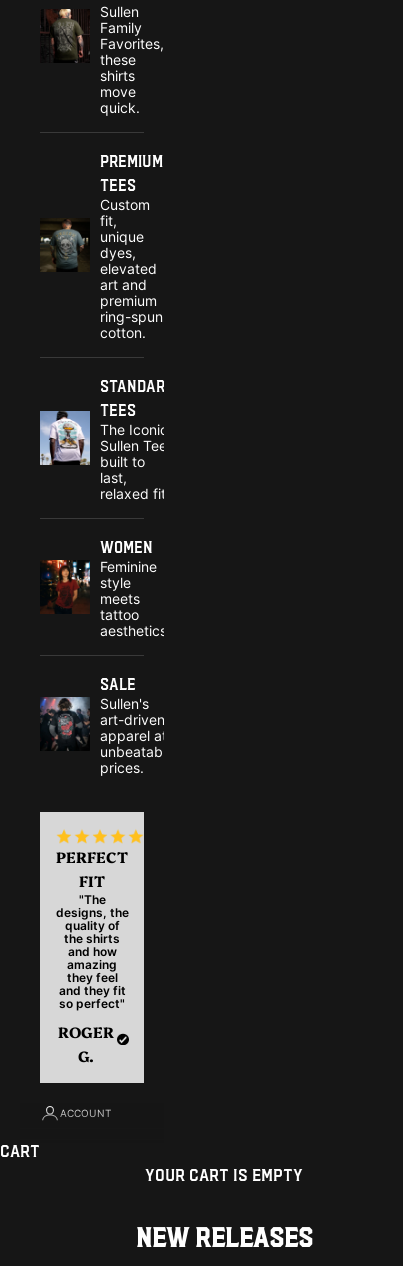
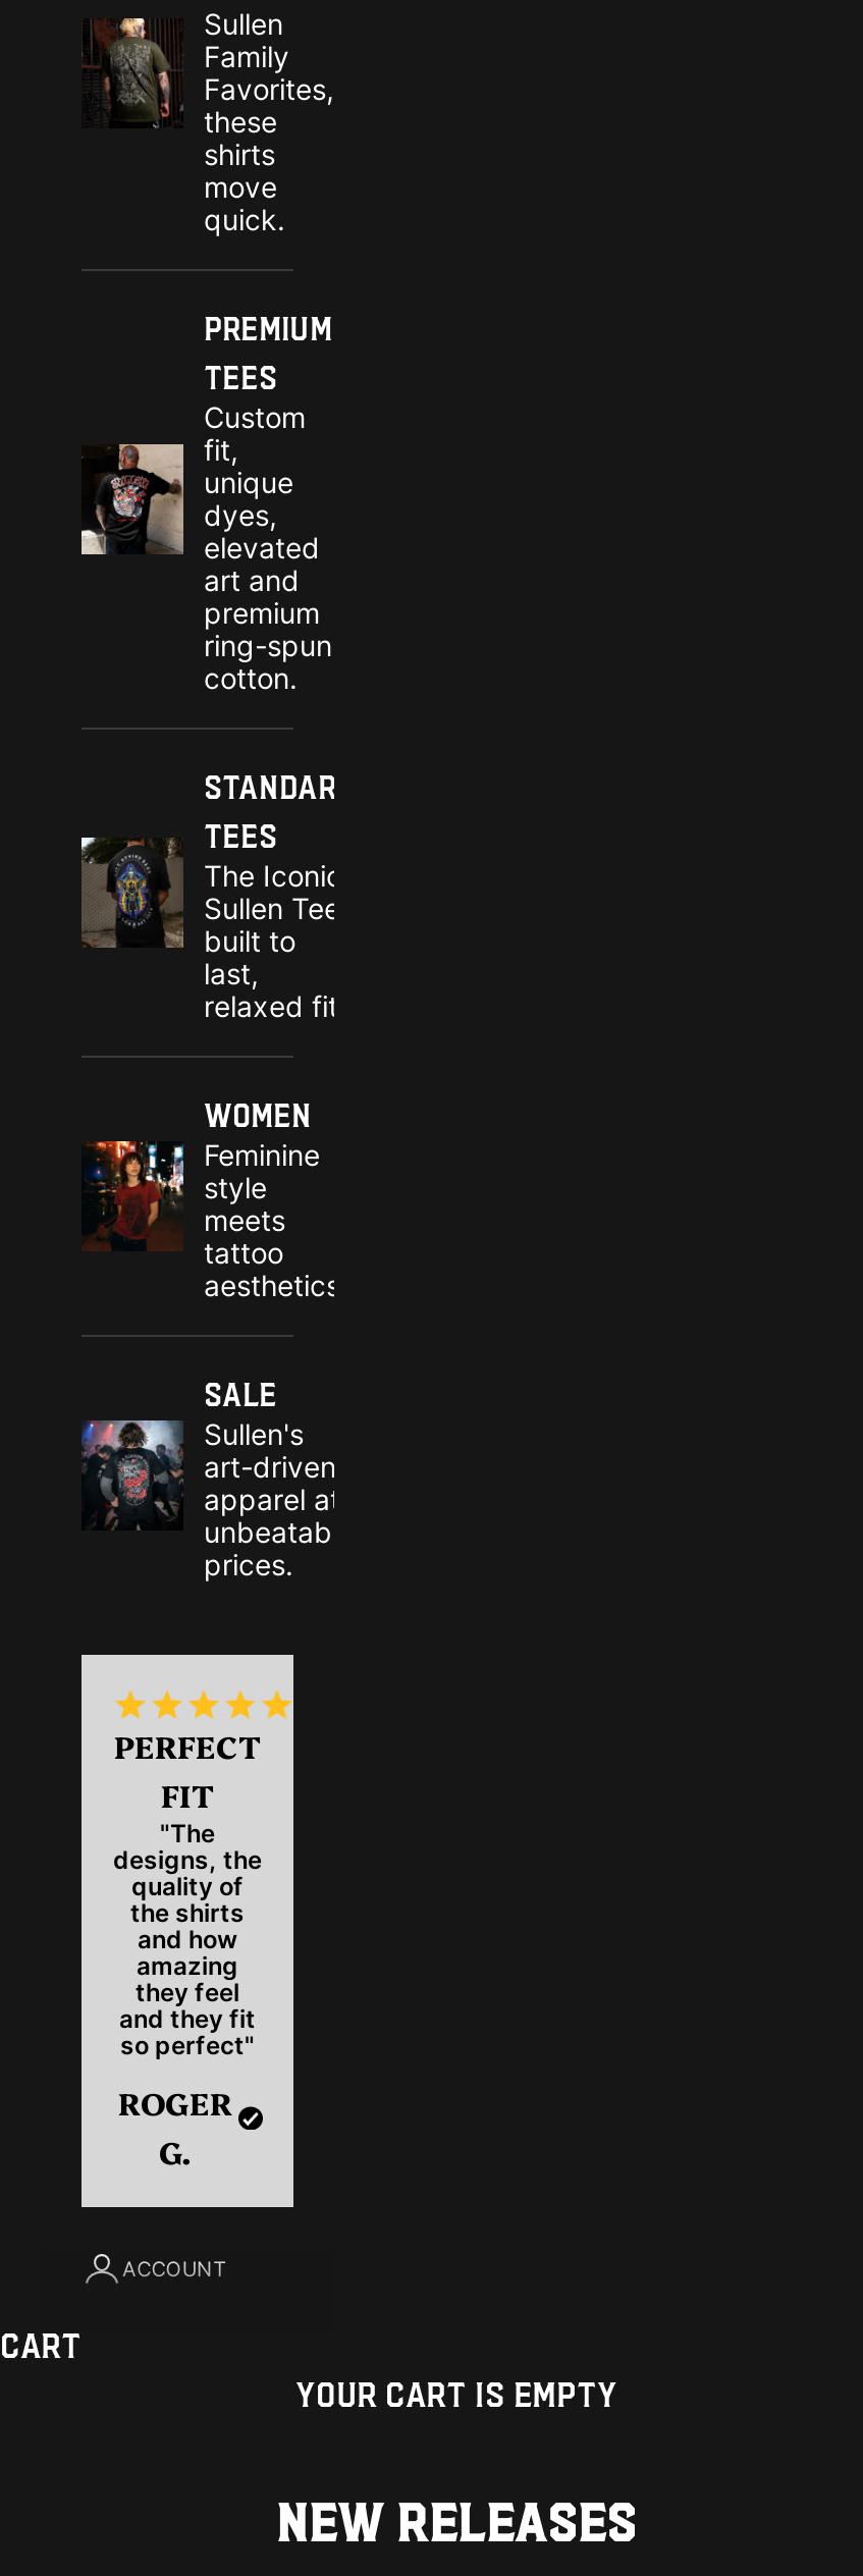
[40,218,90,272] [image] -> [79,442,185,556] [image]
[39,410,91,466] [image] -> [79,836,183,950] [image]

